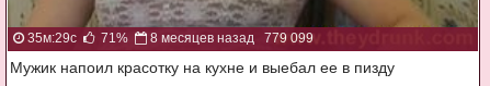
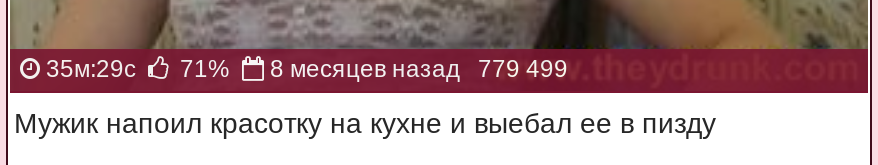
[150,30,314,46] 8 месяцев назад 779 099 -> [270,56,568,84] 8 месяцев назад 779 499

